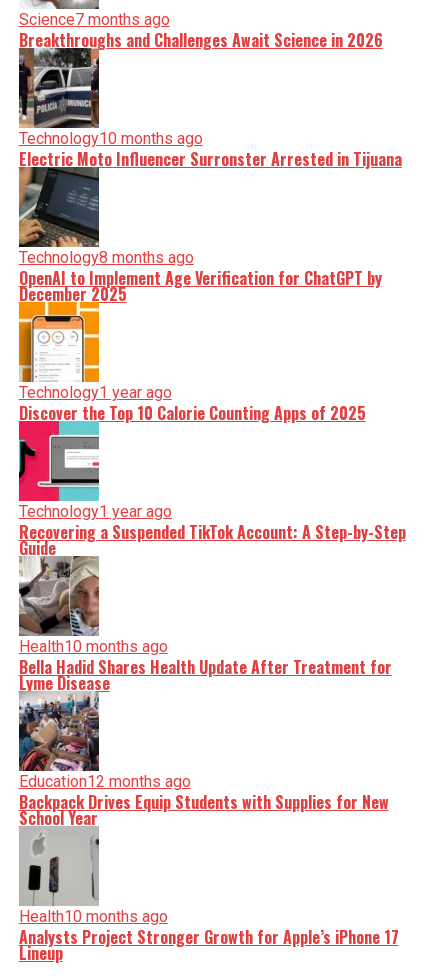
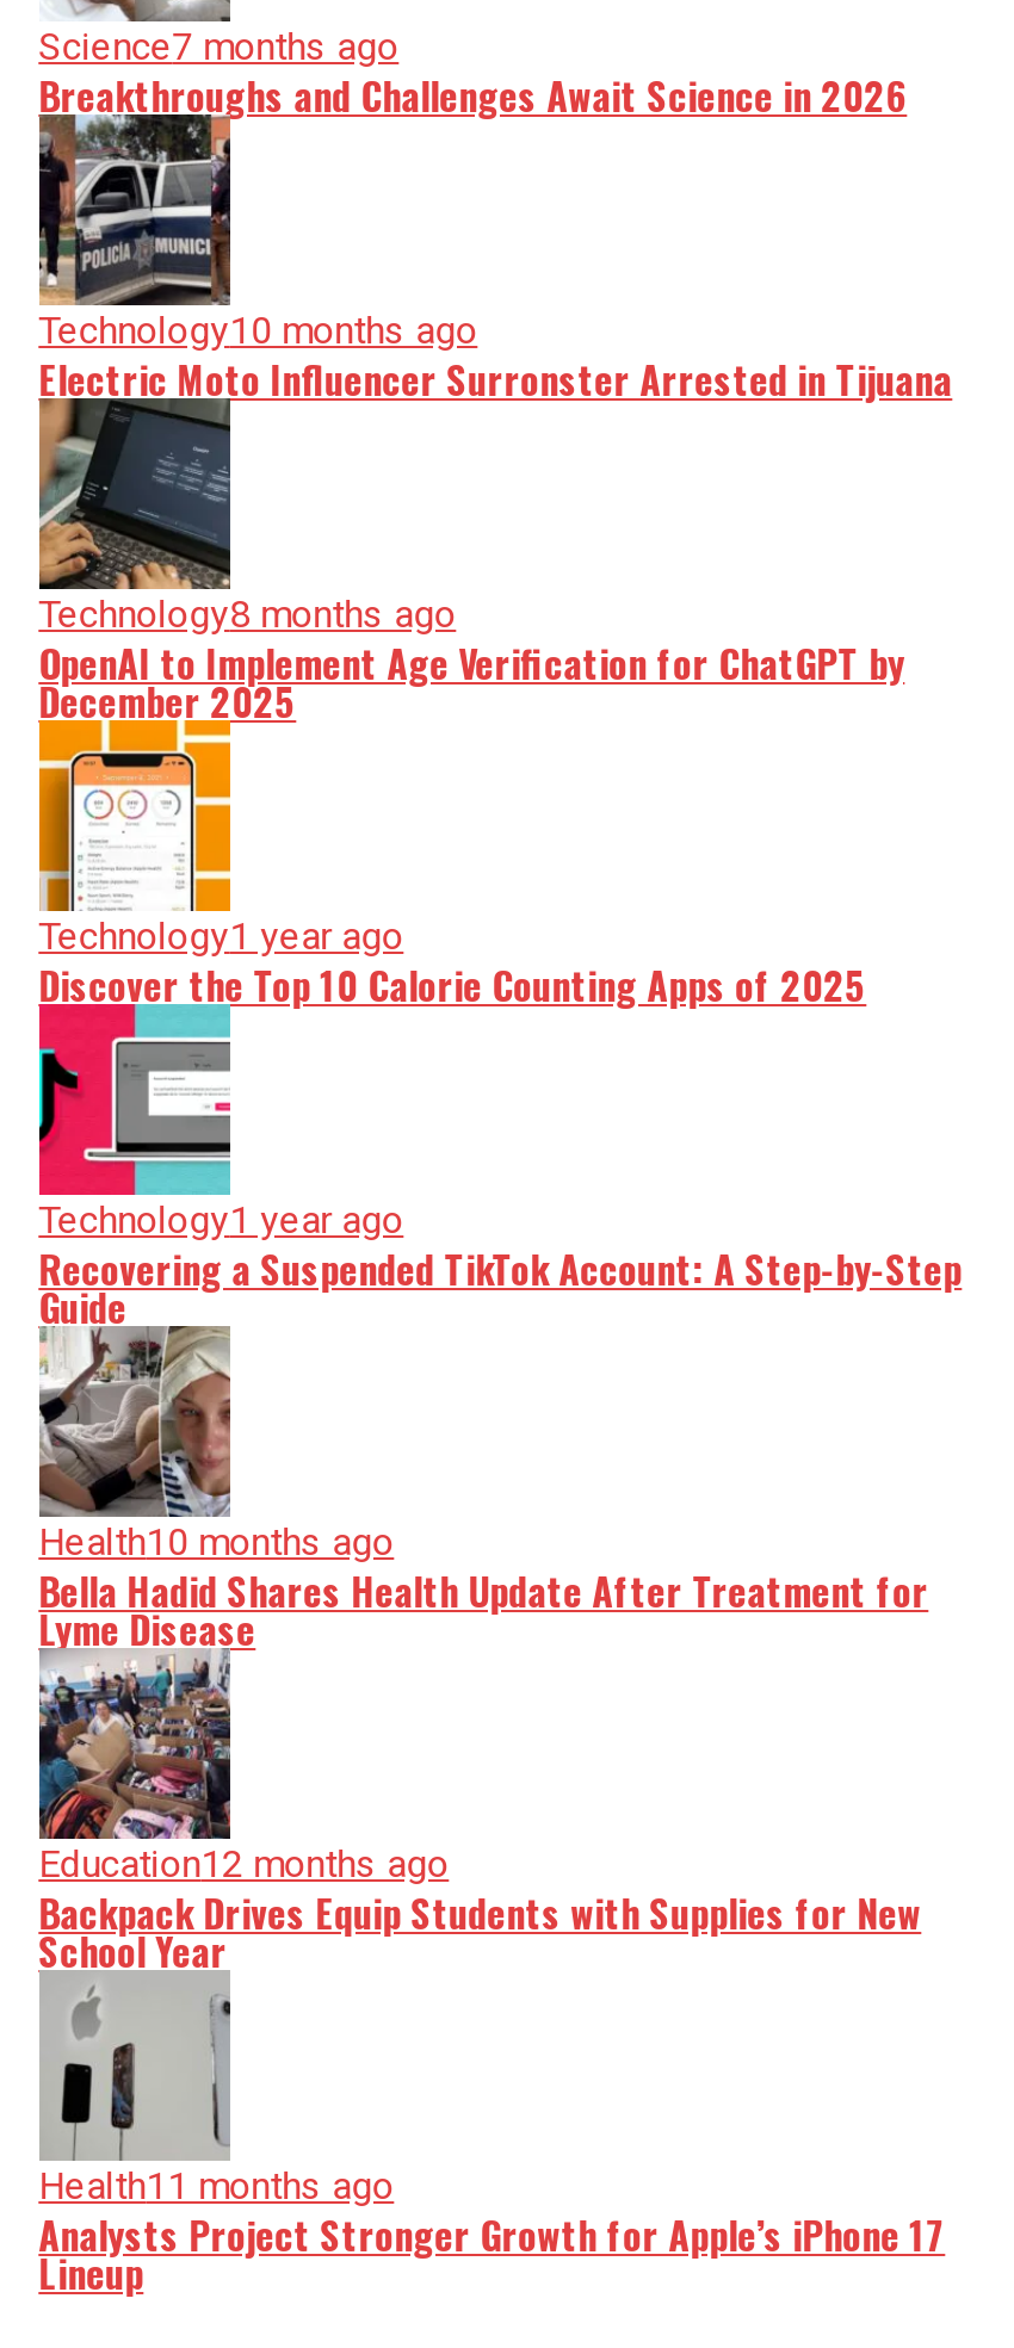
[19,907,168,926] Health10 months ago -> [39,2163,394,2208] Health11 months ago

